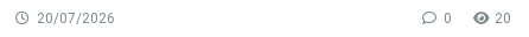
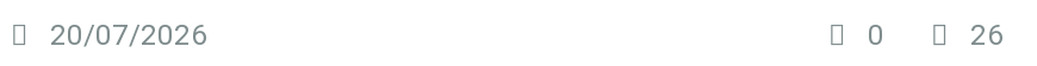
[491,10,511,26] 20 -> [963,18,1004,51] 26

